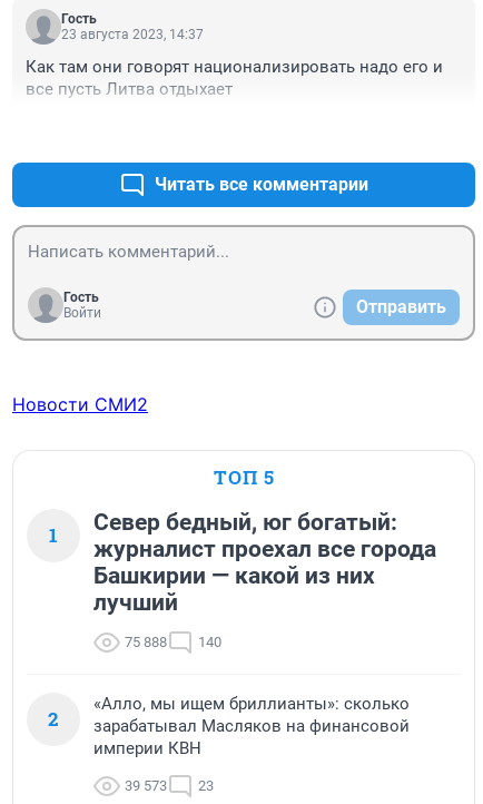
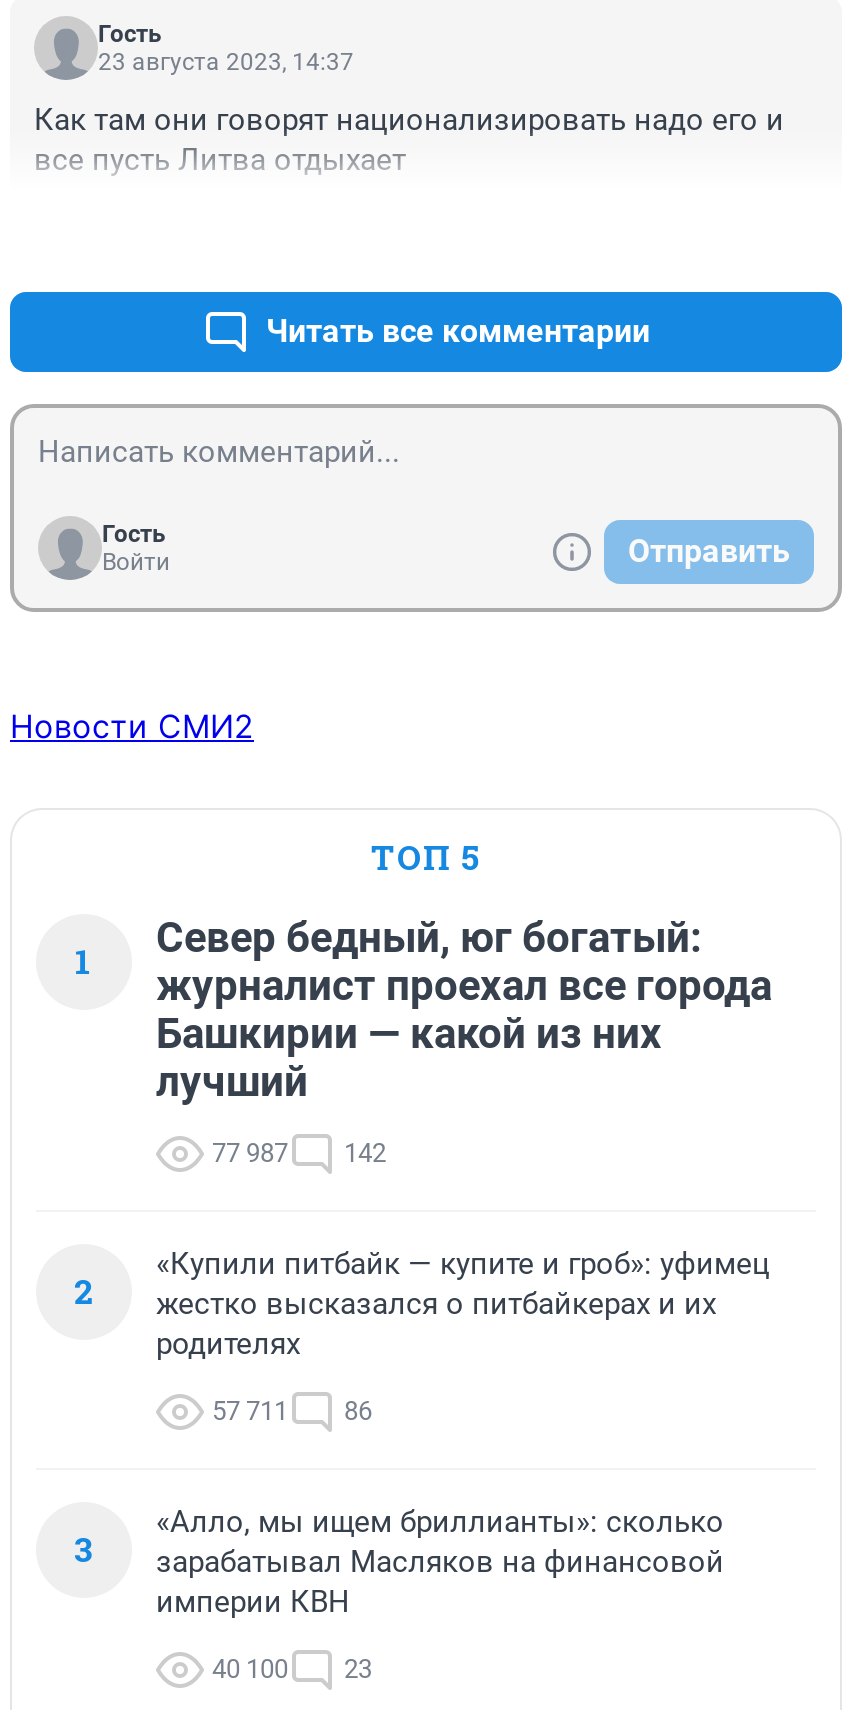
none -> [74,1246,770,1572] «Купили питбайк — купите и гроб»: уфимец | жестко высказался о питбайкерах и их | родителях | 57 711 | 86 | 3
[125,634,167,650] 75 888 -> [212,1138,288,1168] 77 987
[198,634,221,650] 140 -> [344,1138,386,1168] 142
[125,777,214,794] 39 573 23 -> [212,1654,372,1684] 40 100 23

